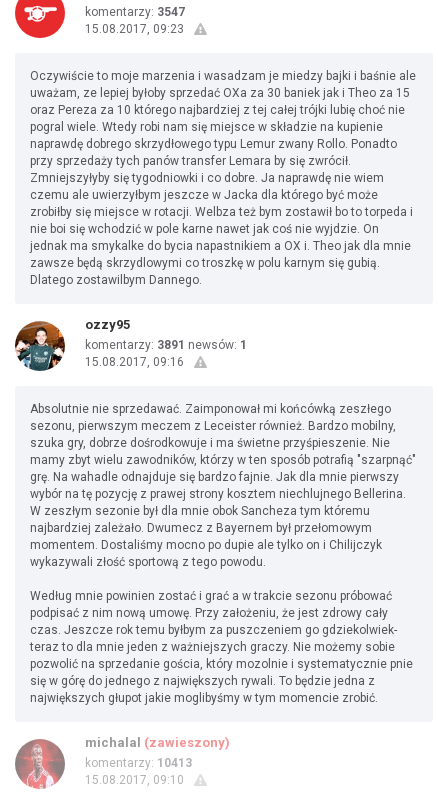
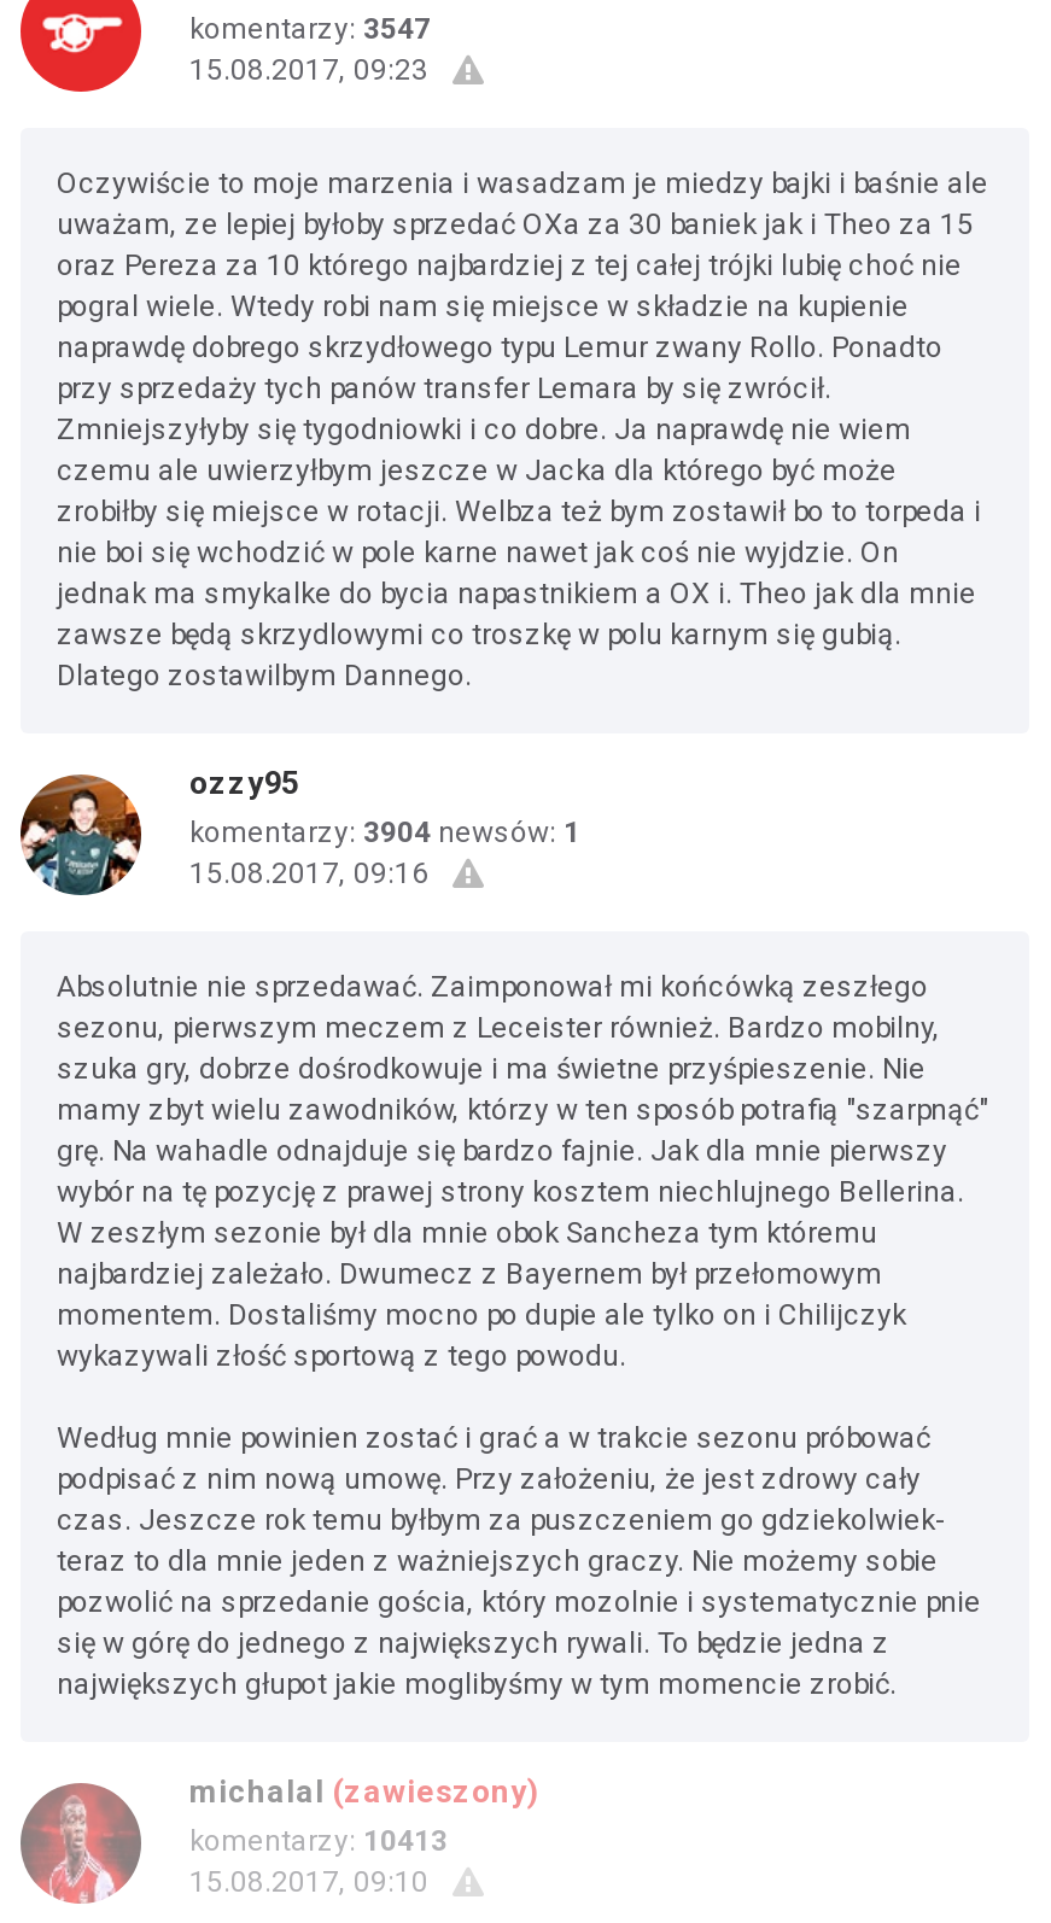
[85,338,247,352] komentarzy: 3891 newsów: 1 -> [189,816,580,849] komentarzy: 3904 newsów: 1

